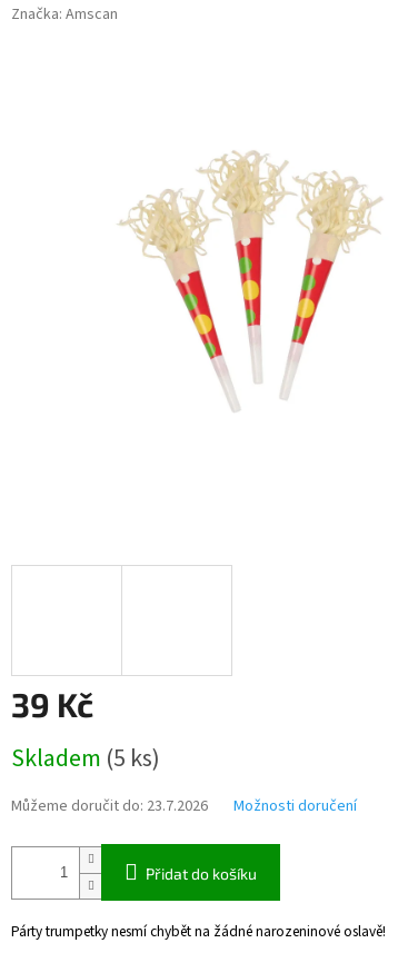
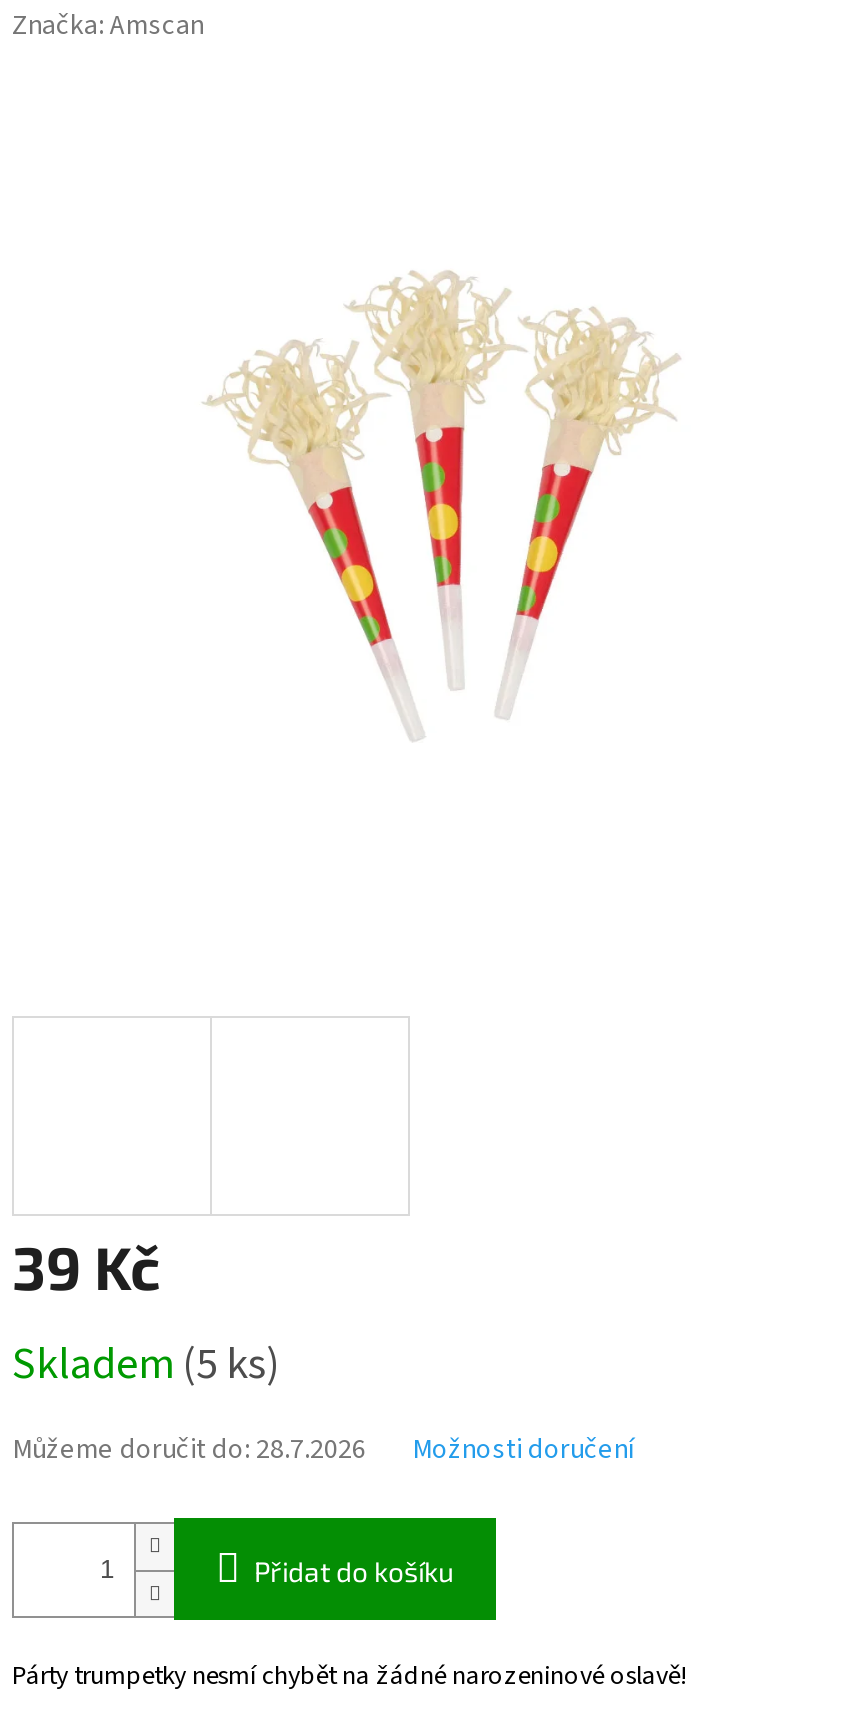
[11,796,208,818] Můžeme doručit do: 23.7.2026 -> [12,1431,366,1471] Můžeme doručit do: 28.7.2026

